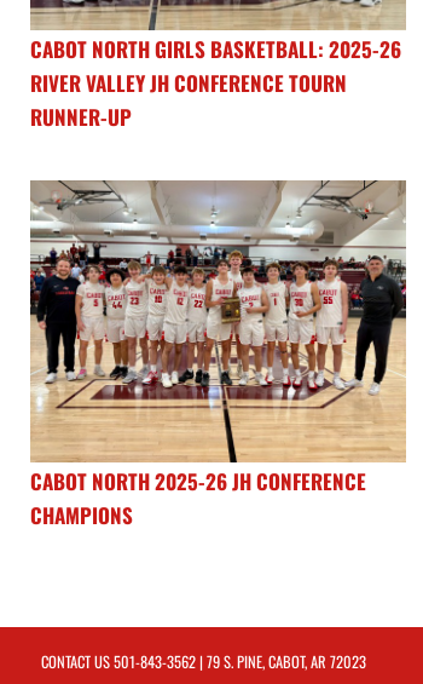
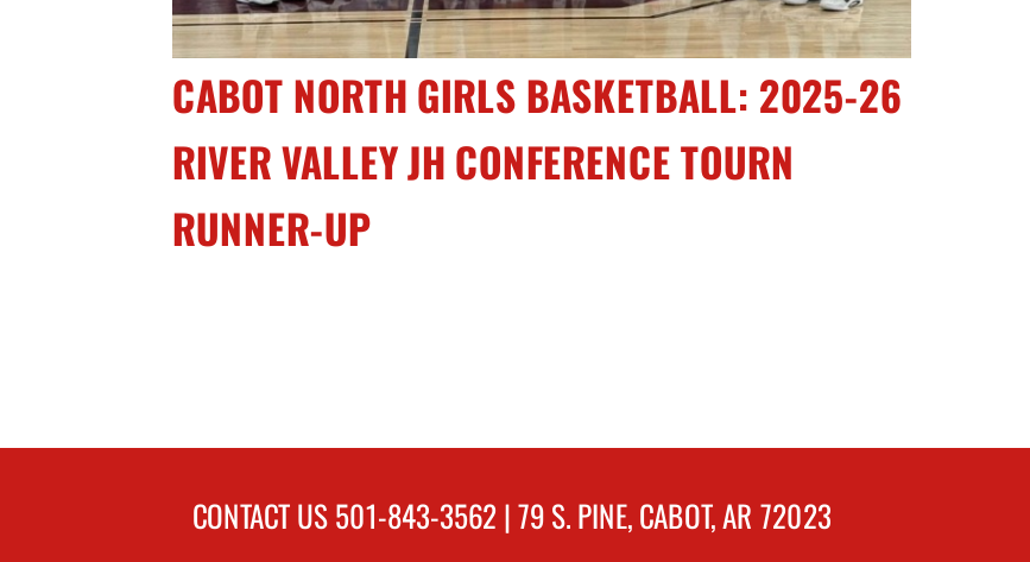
[29,179,407,530] [image] | CABOT NORTH 2025-26 JH CONFERENCE | CHAMPIONS -> none

